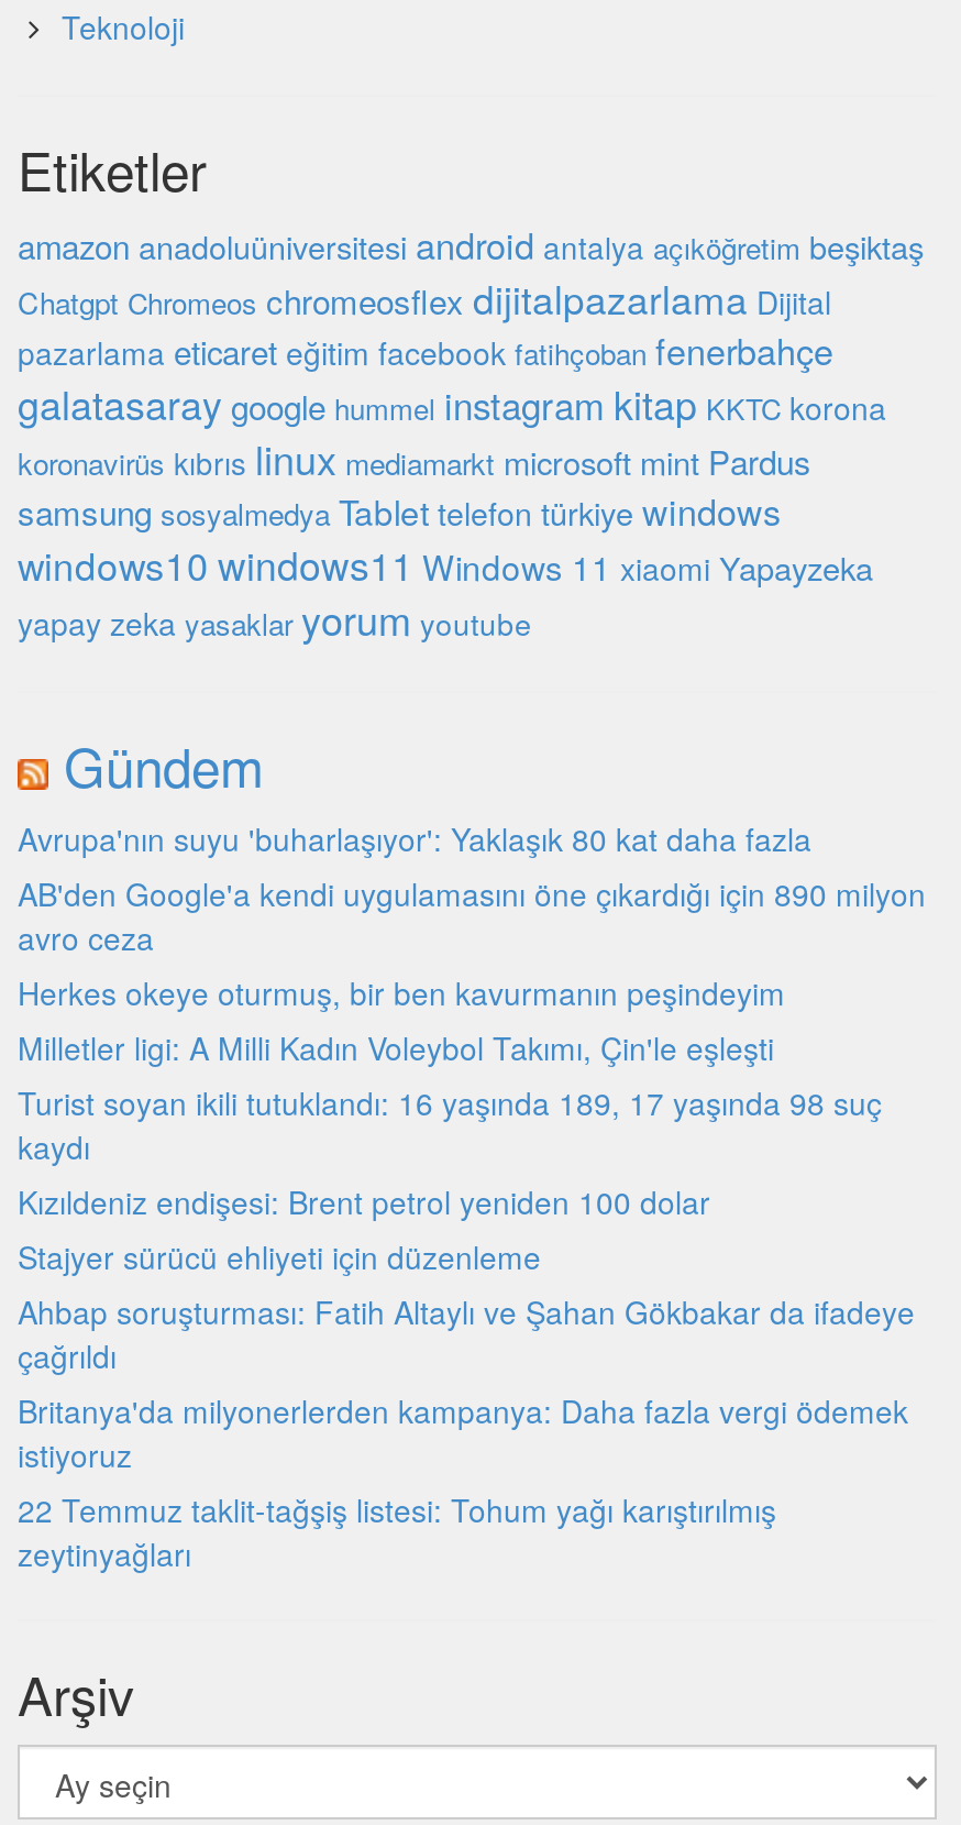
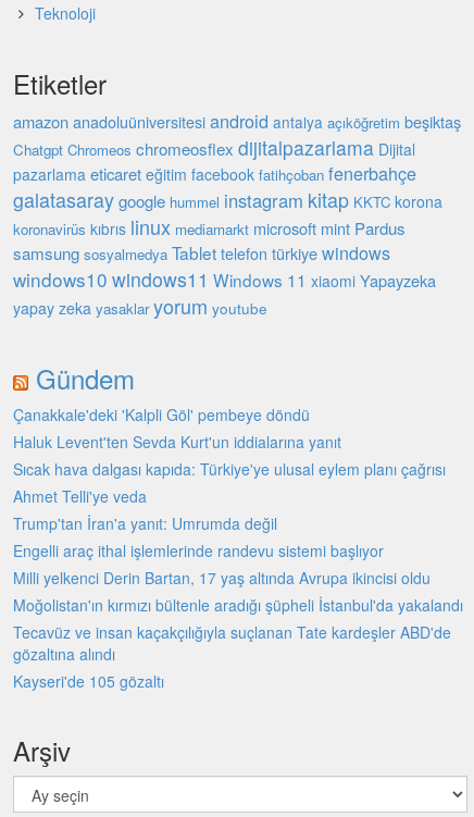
[18,817,926,1576] Avrupa'nın suyu 'buharlaşıyor': Yaklaşık 80 kat daha fazla | AB'den Google'a kendi uygulamasını öne çıkardığı için 890 milyon | avro ceza | Herkes okeye oturmuş, bir ben kavurmanın peşindeyim | Milletler ligi: A Milli Kadın Voleybol Takımı, Çin'le eşleşti | Turist soyan ikili tutuklandı: 16 yaşında 189, 17 yaşında 98 suç | kaydı | Kızıldeniz endişesi: Brent petrol yeniden 100 dolar | Stajyer sürücü ehliyeti için düzenleme | Ahbap soruşturması: Fatih Altaylı ve Şahan Gökbakar da ifadeye | çağrıldı | Britanya'da milyonerlerden kampanya: Daha fazla vergi ödemek | istiyoruz | 22 Temmuz taklit-tağşiş listesi: Tohum yağı karıştırılmış | zeytinyağları -> [13,404,463,692] Çanakkale'deki 'Kalpli Göl' pembeye döndü | Haluk Levent'ten Sevda Kurt'un iddialarına yanıt | Sıcak hava dalgası kapıda: Türkiye'ye ulusal eylem planı çağrısı | Ahmet Telli'ye veda | Trump'tan İran'a yanıt: Umrumda değil | Engelli araç ithal işlemlerinde randevu sistemi başlıyor | Milli yelkenci Derin Bartan, 17 yaş altında Avrupa ikincisi oldu | Moğolistan'ın kırmızı bültenle aradığı şüpheli İstanbul'da yakalandı | Tecavüz ve insan kaçakçılığıyla suçlanan Tate kardeşler ABD'de | gözaltına alındı | Kayseri'de 105 gözaltı

